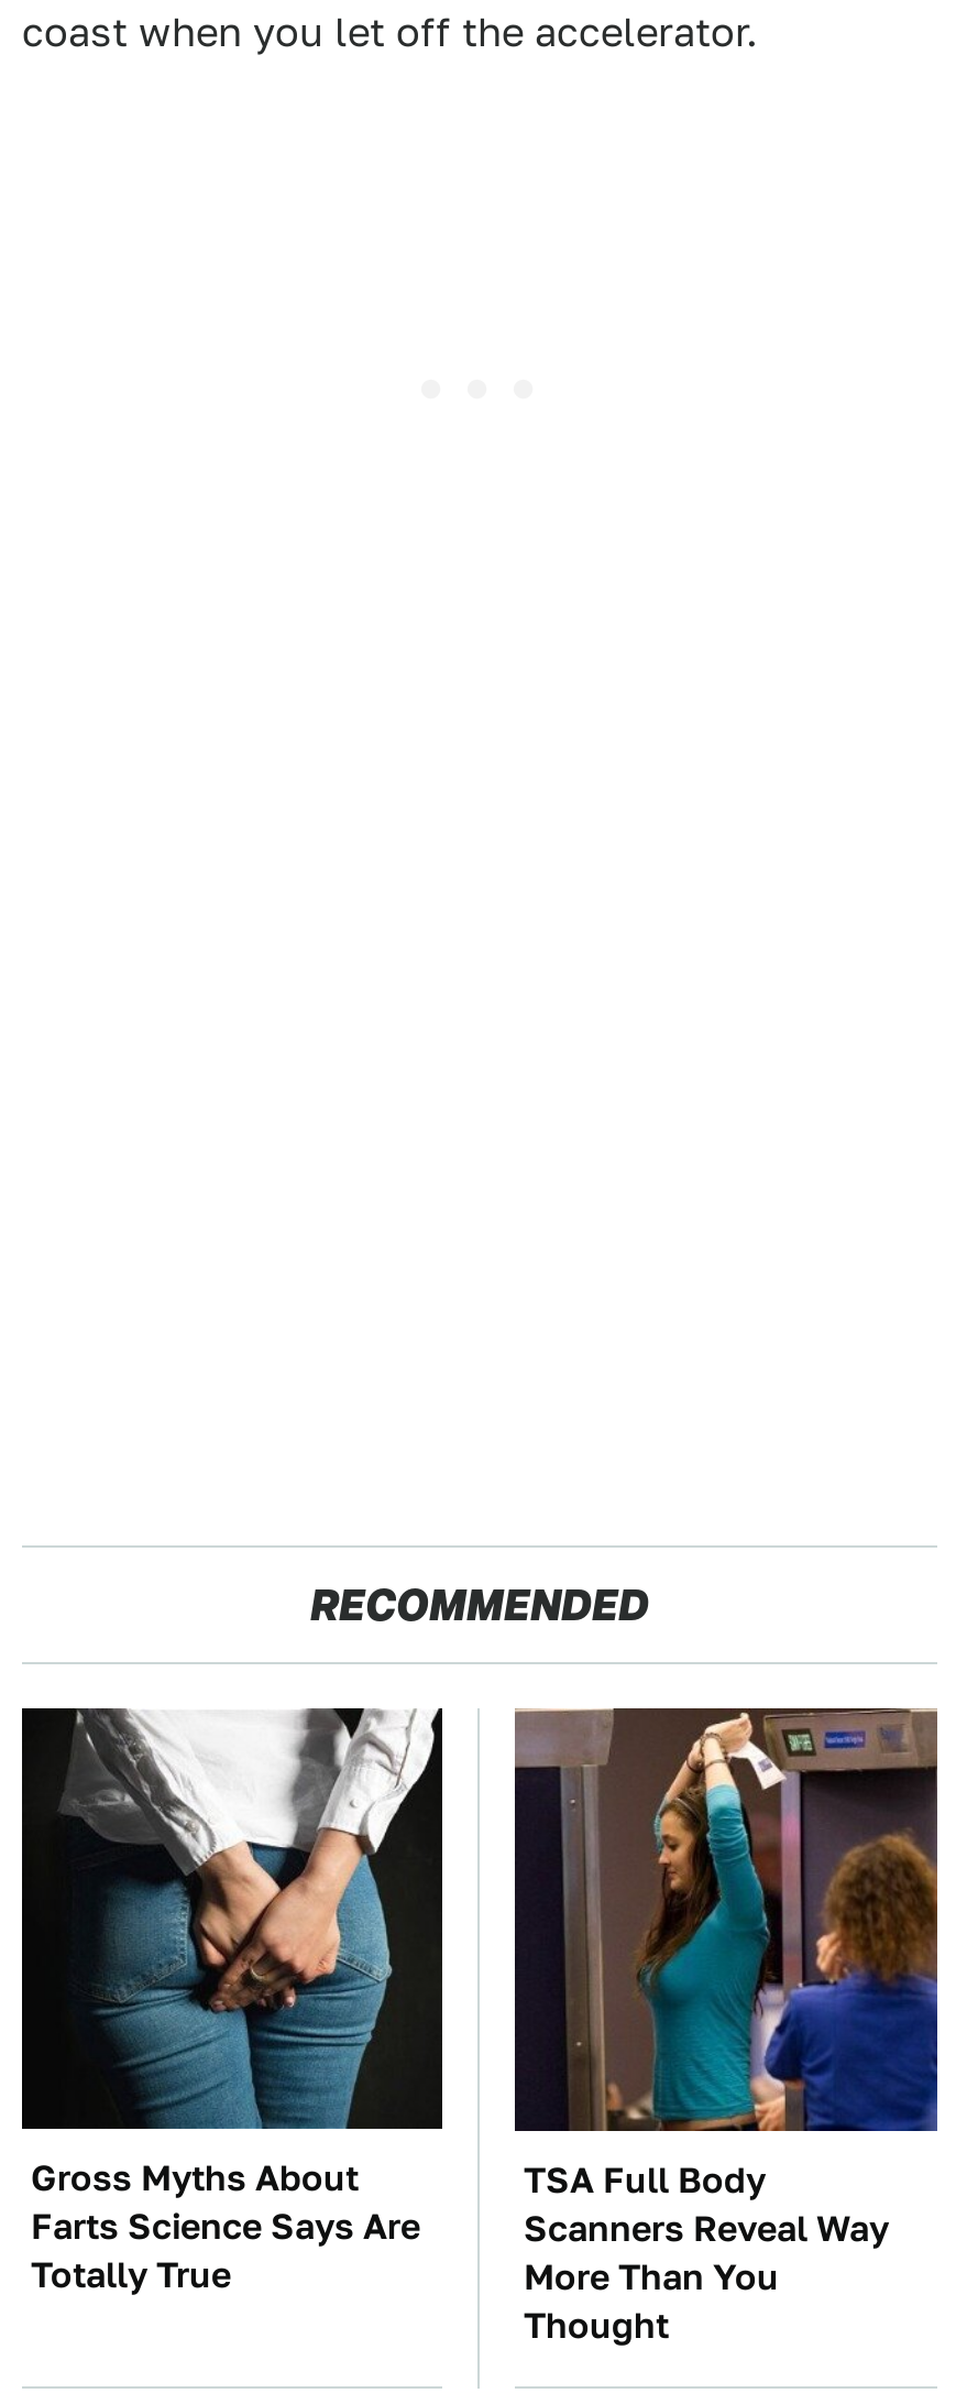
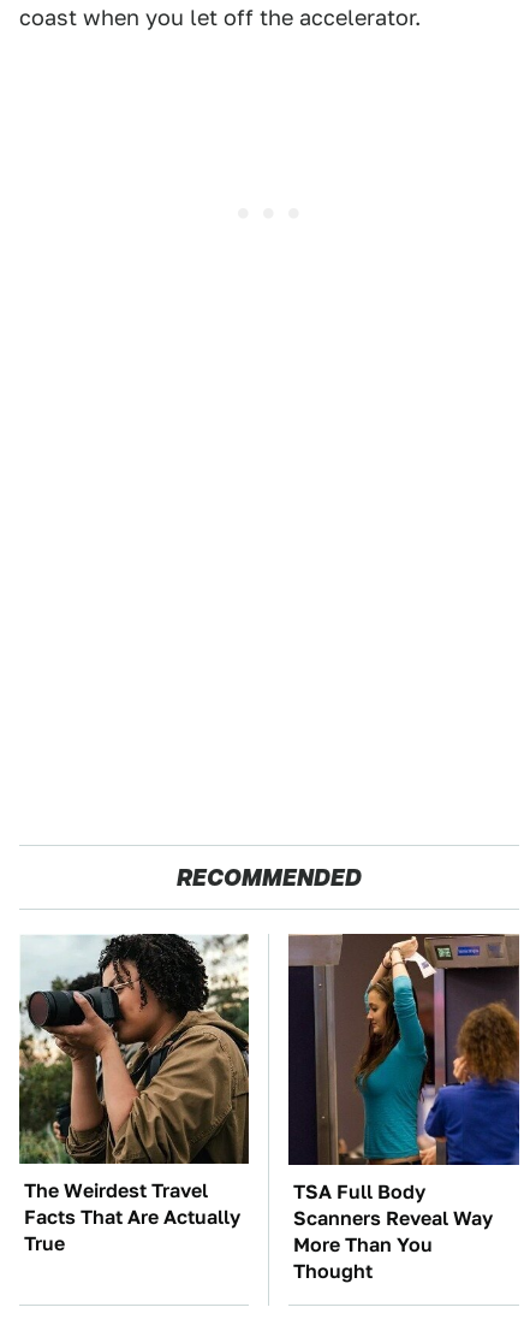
[20,1706,444,2297] [image] | Gross Myths About | Farts Science Says Are | Totally True -> [18,933,250,1255] [image] | The Weirdest Travel | Facts That Are Actually | True

